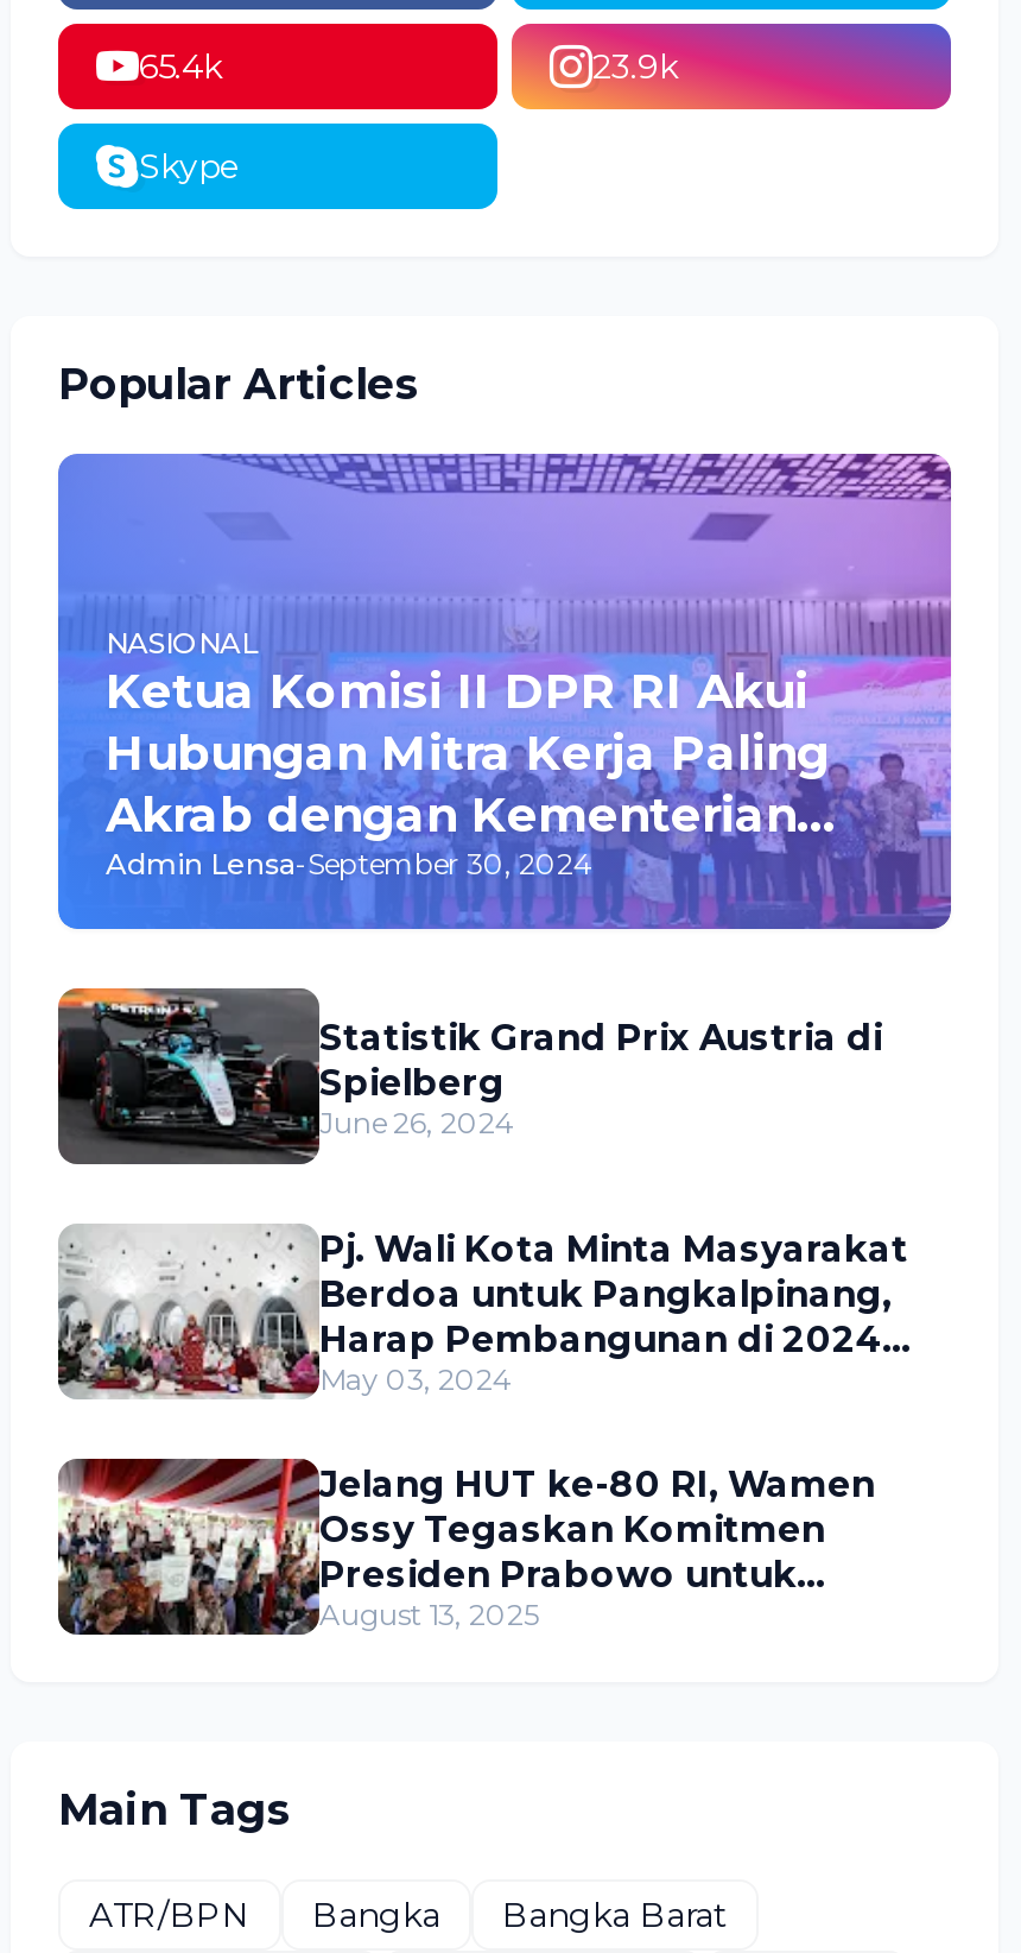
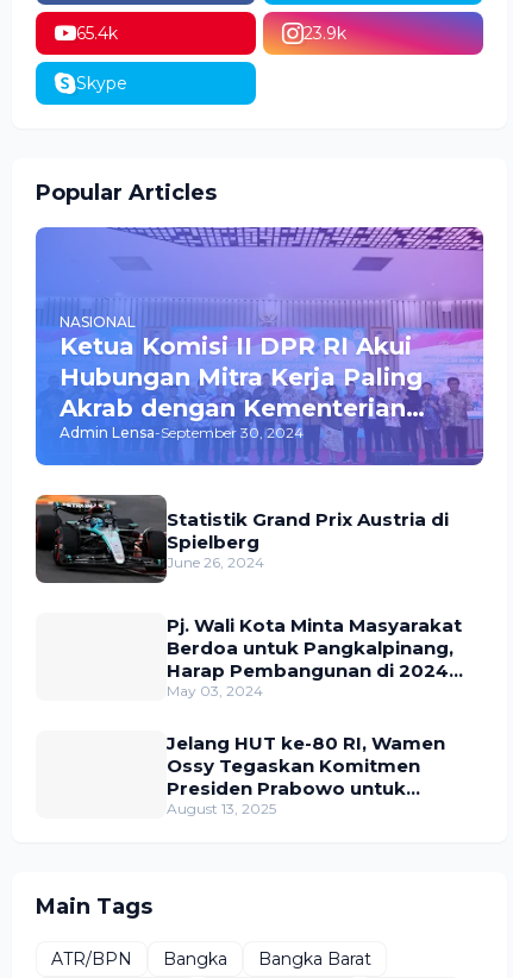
[56,1224,312,1399] [image] -> none
[56,1456,312,1637] [image] -> none

